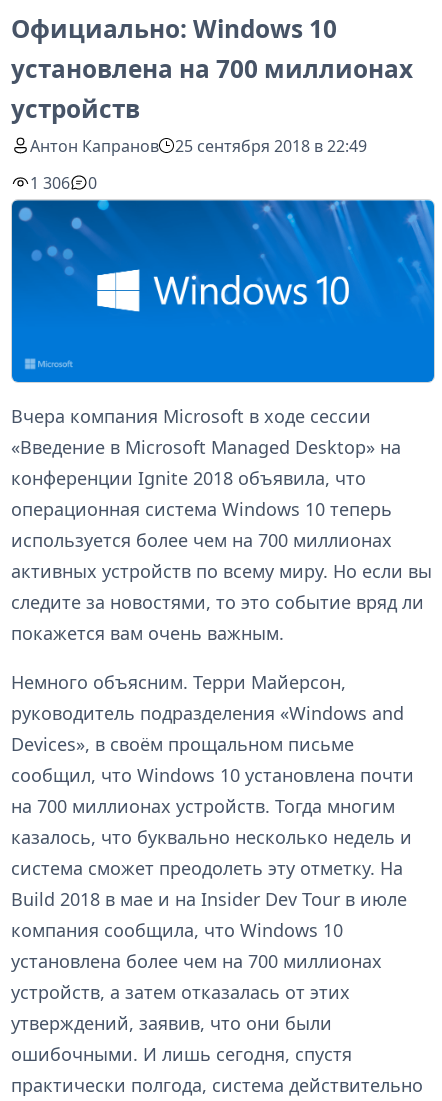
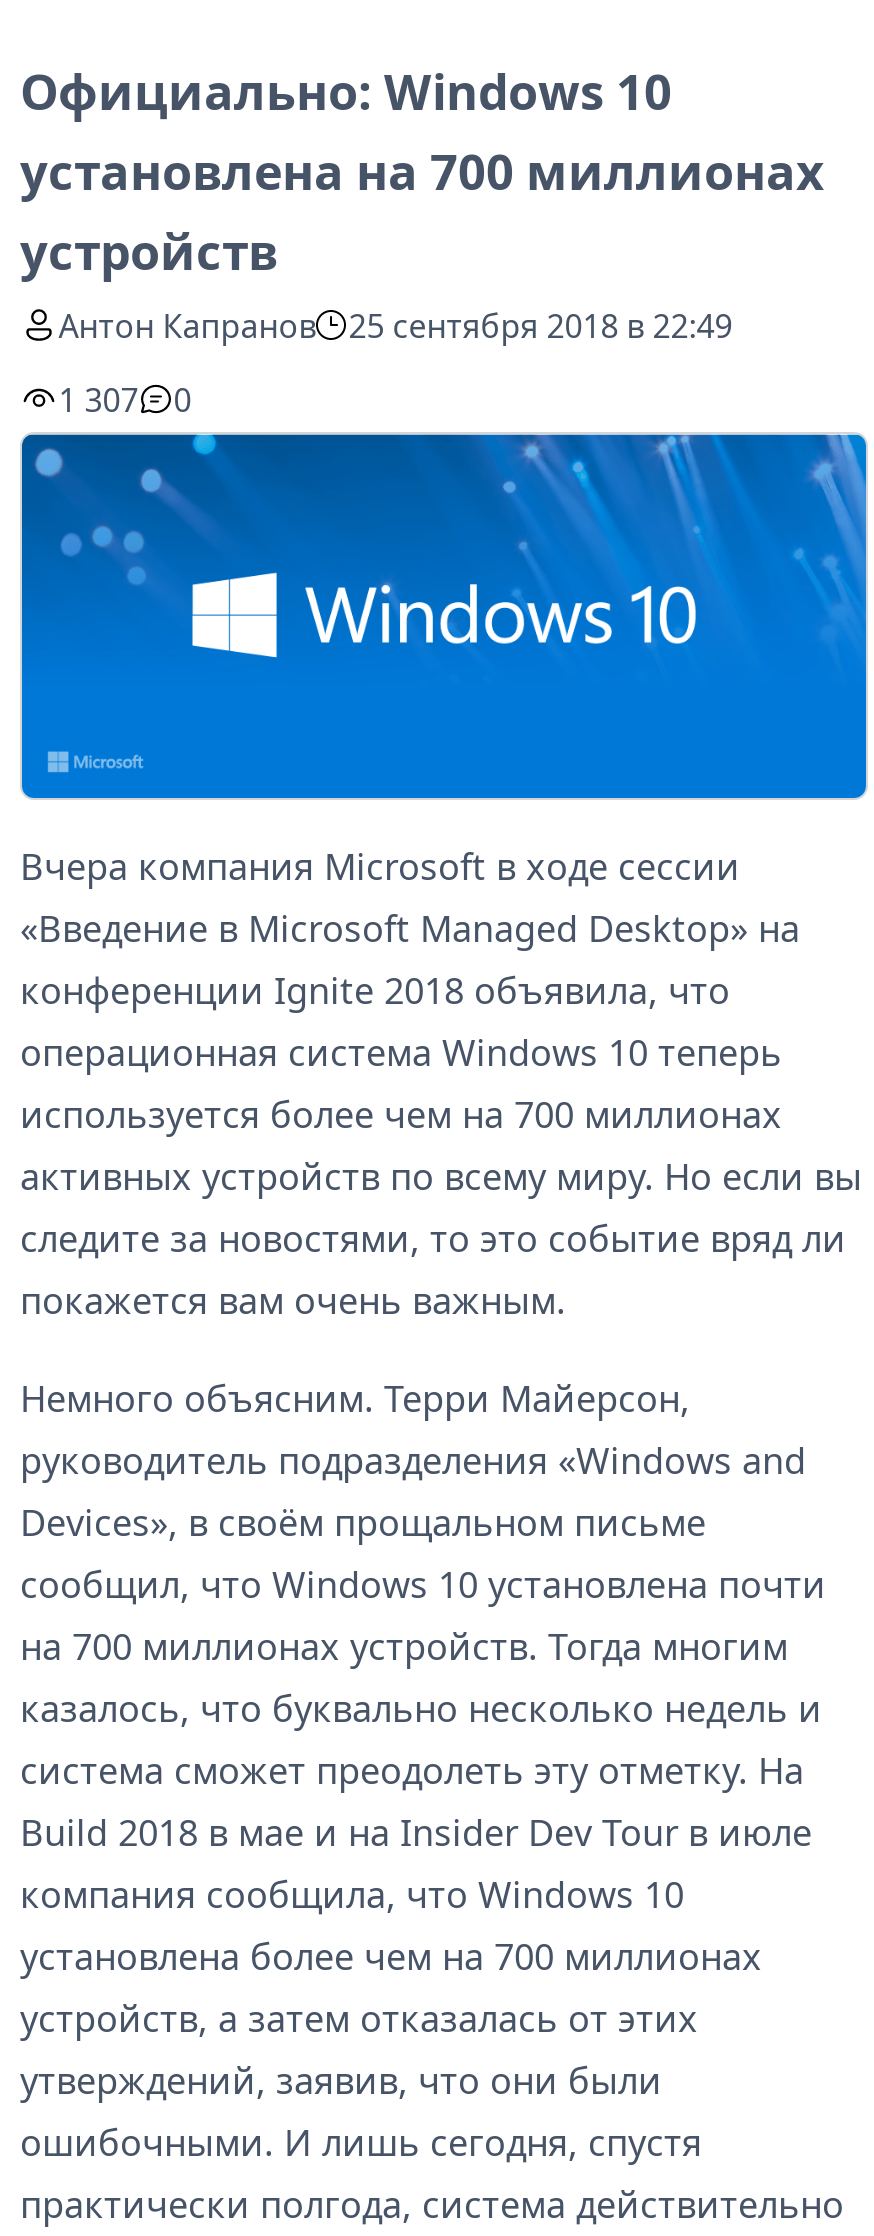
[30,171,97,193] 1 306 0 -> [58,377,192,421] 1 307 0

